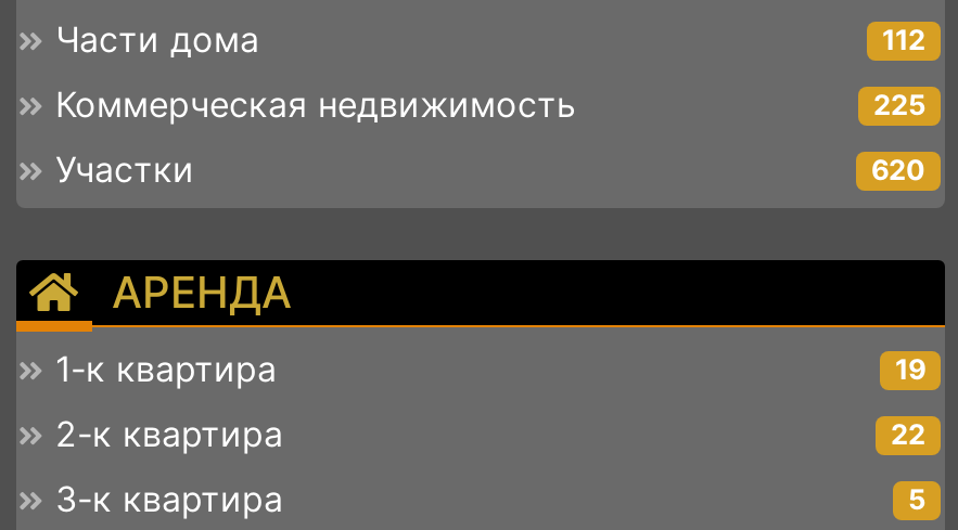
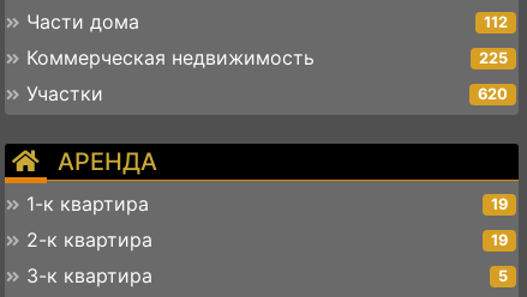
[891,418,925,451] 22 -> [491,231,508,249] 19

